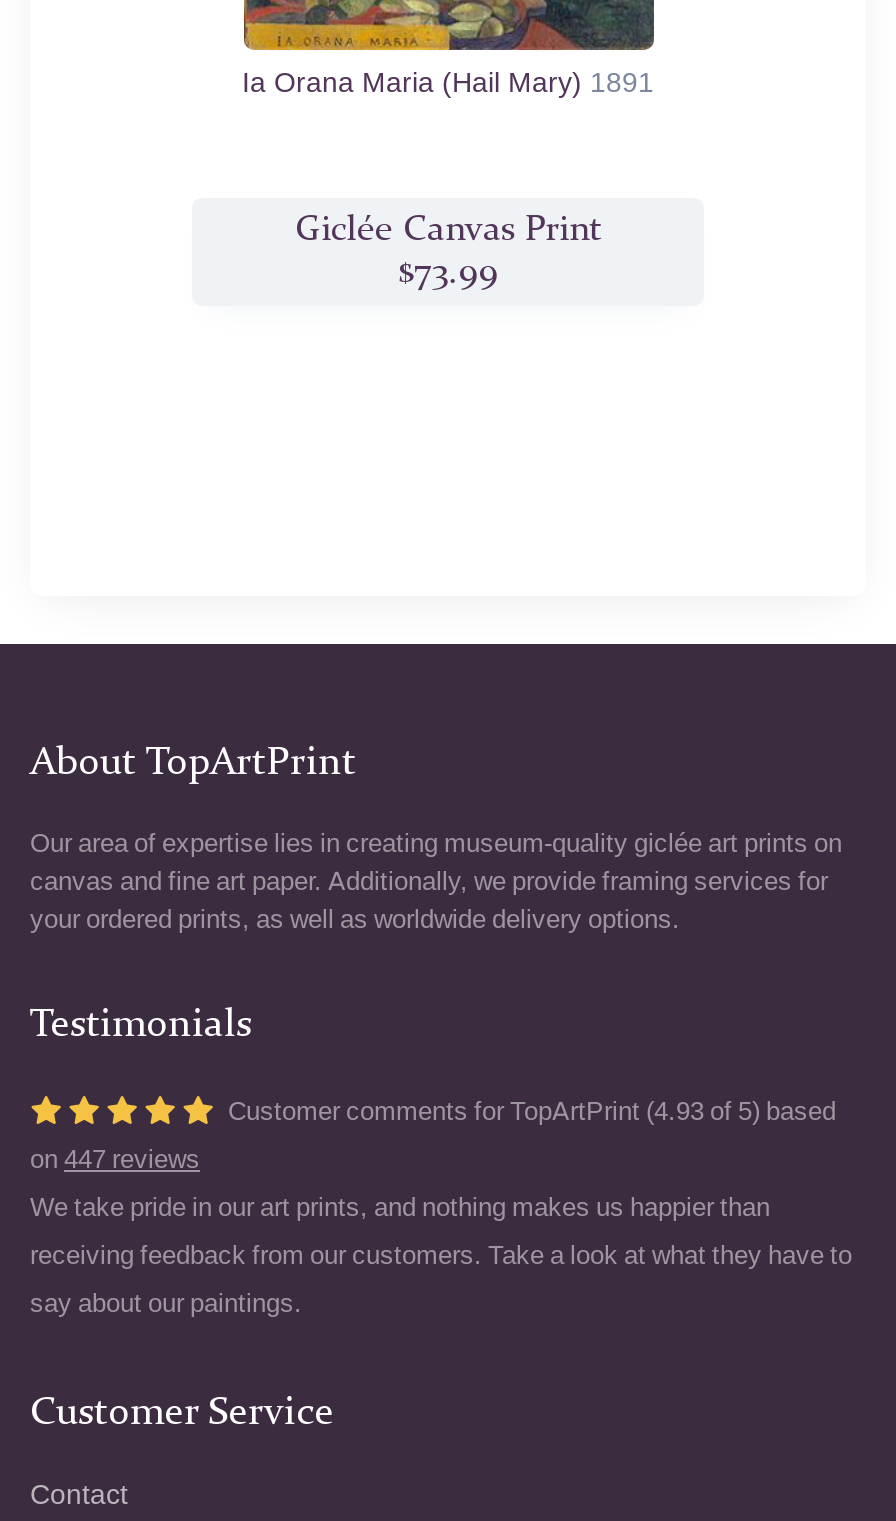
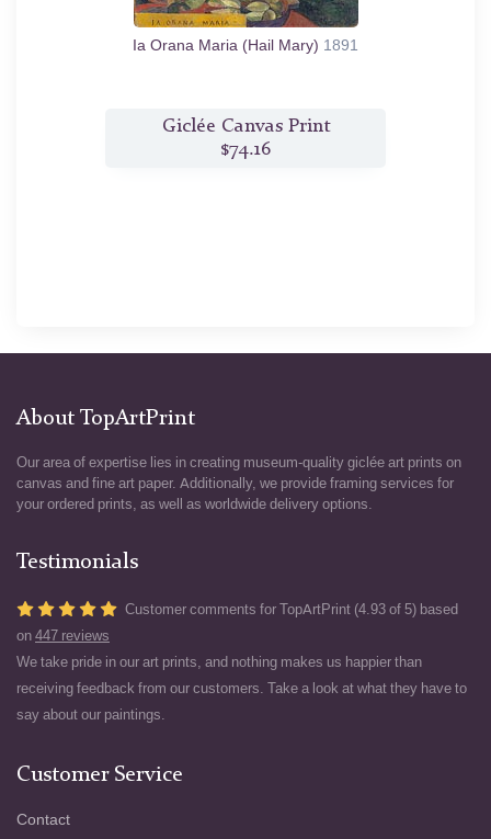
[398,255,498,291] $73.99 -> [220,140,271,159] $74.16

